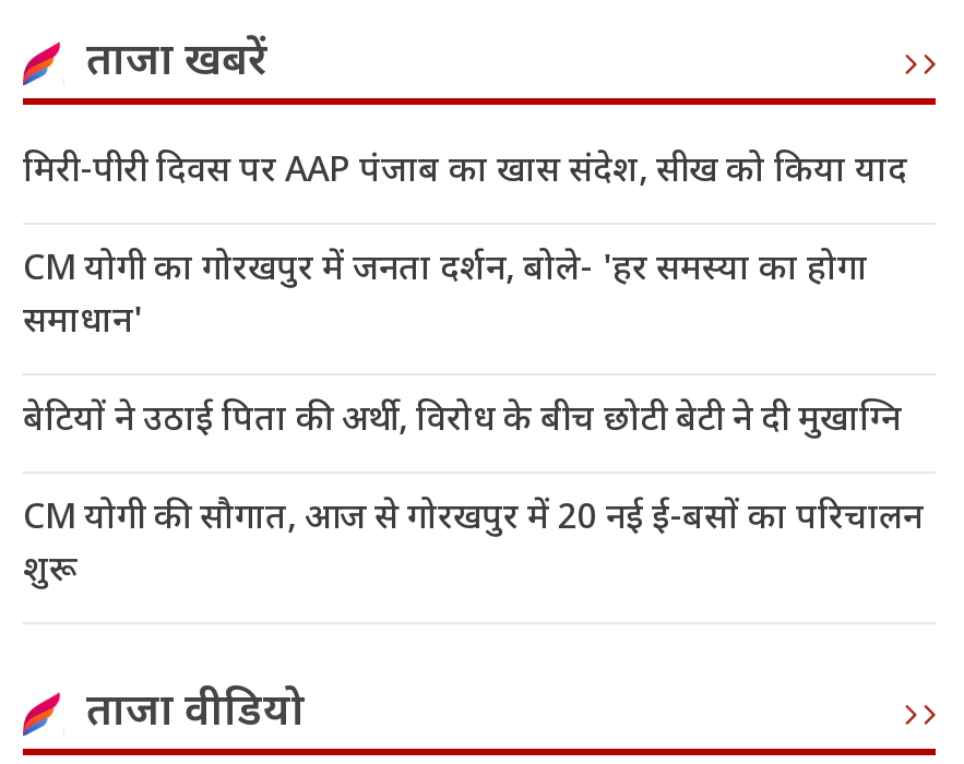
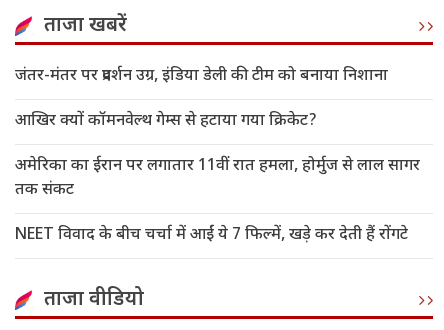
[23,151,907,197] मिरी-पीरी दिवस पर AAP पंजाब का खास संदेश, सीख को किया याद -> [15,66,388,87] जंतर-मंतर पर प्रदर्शन उग्र, इंडिया डेली की टीम को बनाया निशाना
[23,250,868,348] CM योगी का गोरखपुर में जनता दर्शन, बोले- 'हर समस्या का होगा | समाधान' -> [15,111,317,132] आखिर क्यों कॉमनवेल्थ गेम्स से हटाया गया क्रिकेट?
[23,400,901,446] बेटियों ने उठाई पिता की अर्थी, विरोध के बीच छोटी बेटी ने दी मुखाग्नि -> [15,156,420,201] अमेरिका का ईरान पर लगातार 11वीं रात हमला, होर्मुज से लाल सागर | तक संकट
[23,498,923,597] CM योगी की सौगात, आज से गोरखपुर में 20 नई ई-बसों का परिचालन | शुरू -> [15,225,408,246] NEET विवाद के बीच चर्चा में आईं ये 7 फिल्में, खड़े कर देती हैं रोंगटे

